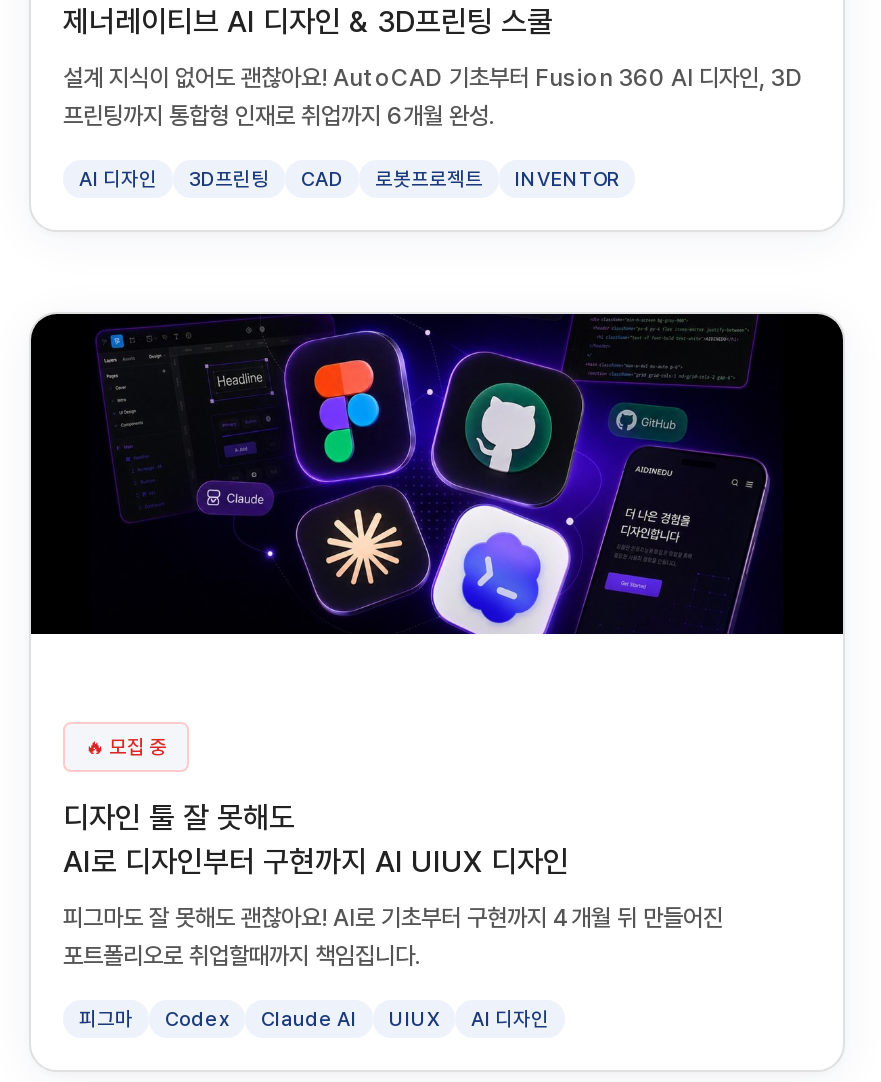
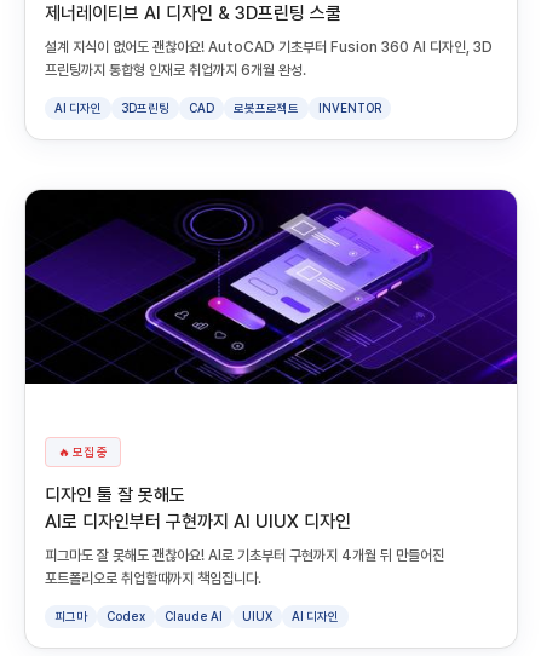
[29,312,845,636] [image] -> [24,189,518,385] [image]

